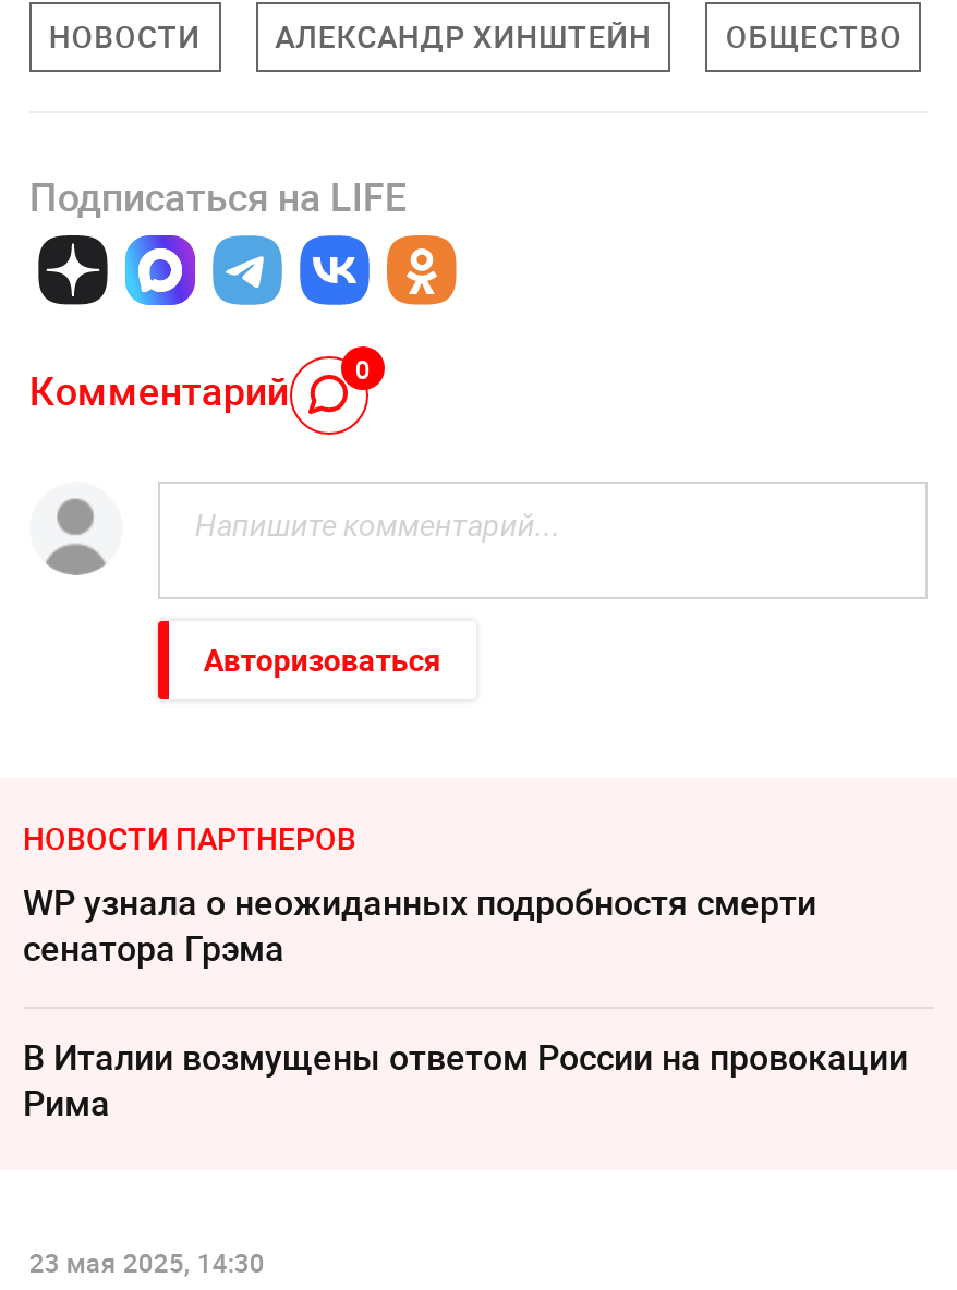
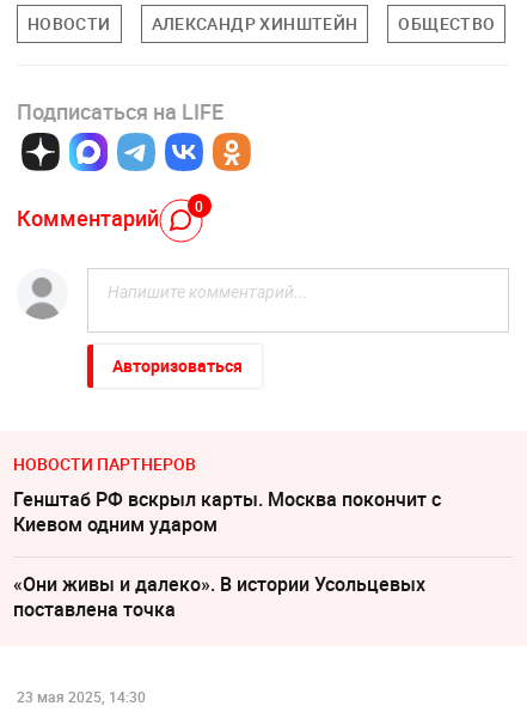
[23,877,816,971] WP узнала о неожиданных подробностя смерти | сенатора Грэма -> [13,485,441,537] Генштаб РФ вскрыл карты. Москва покончит с | Киевом одним ударом
[23,1032,908,1126] В Италии возмущены ответом России на провокации | Рима -> [13,570,425,622] «Они живы и далеко». В истории Усольцевых | поставлена точка

